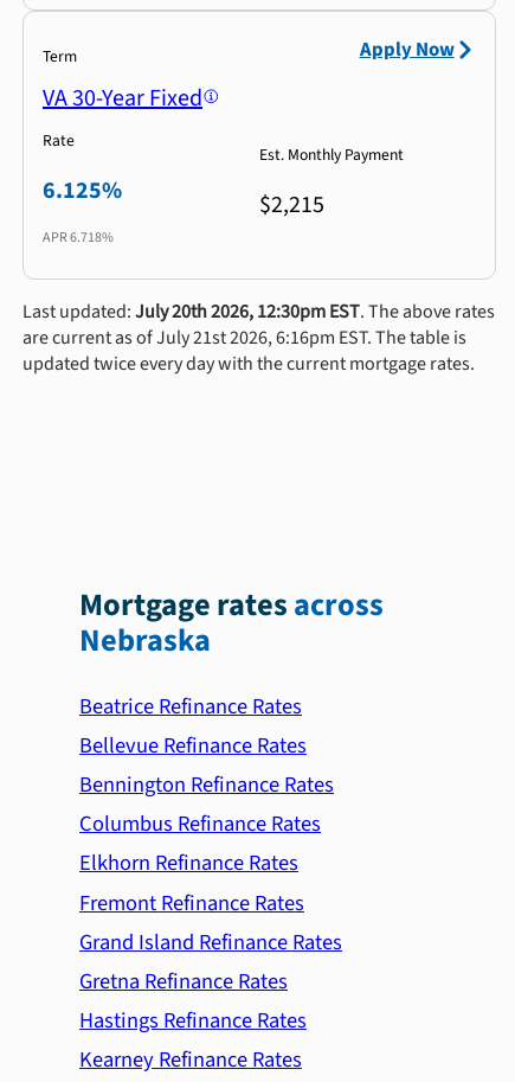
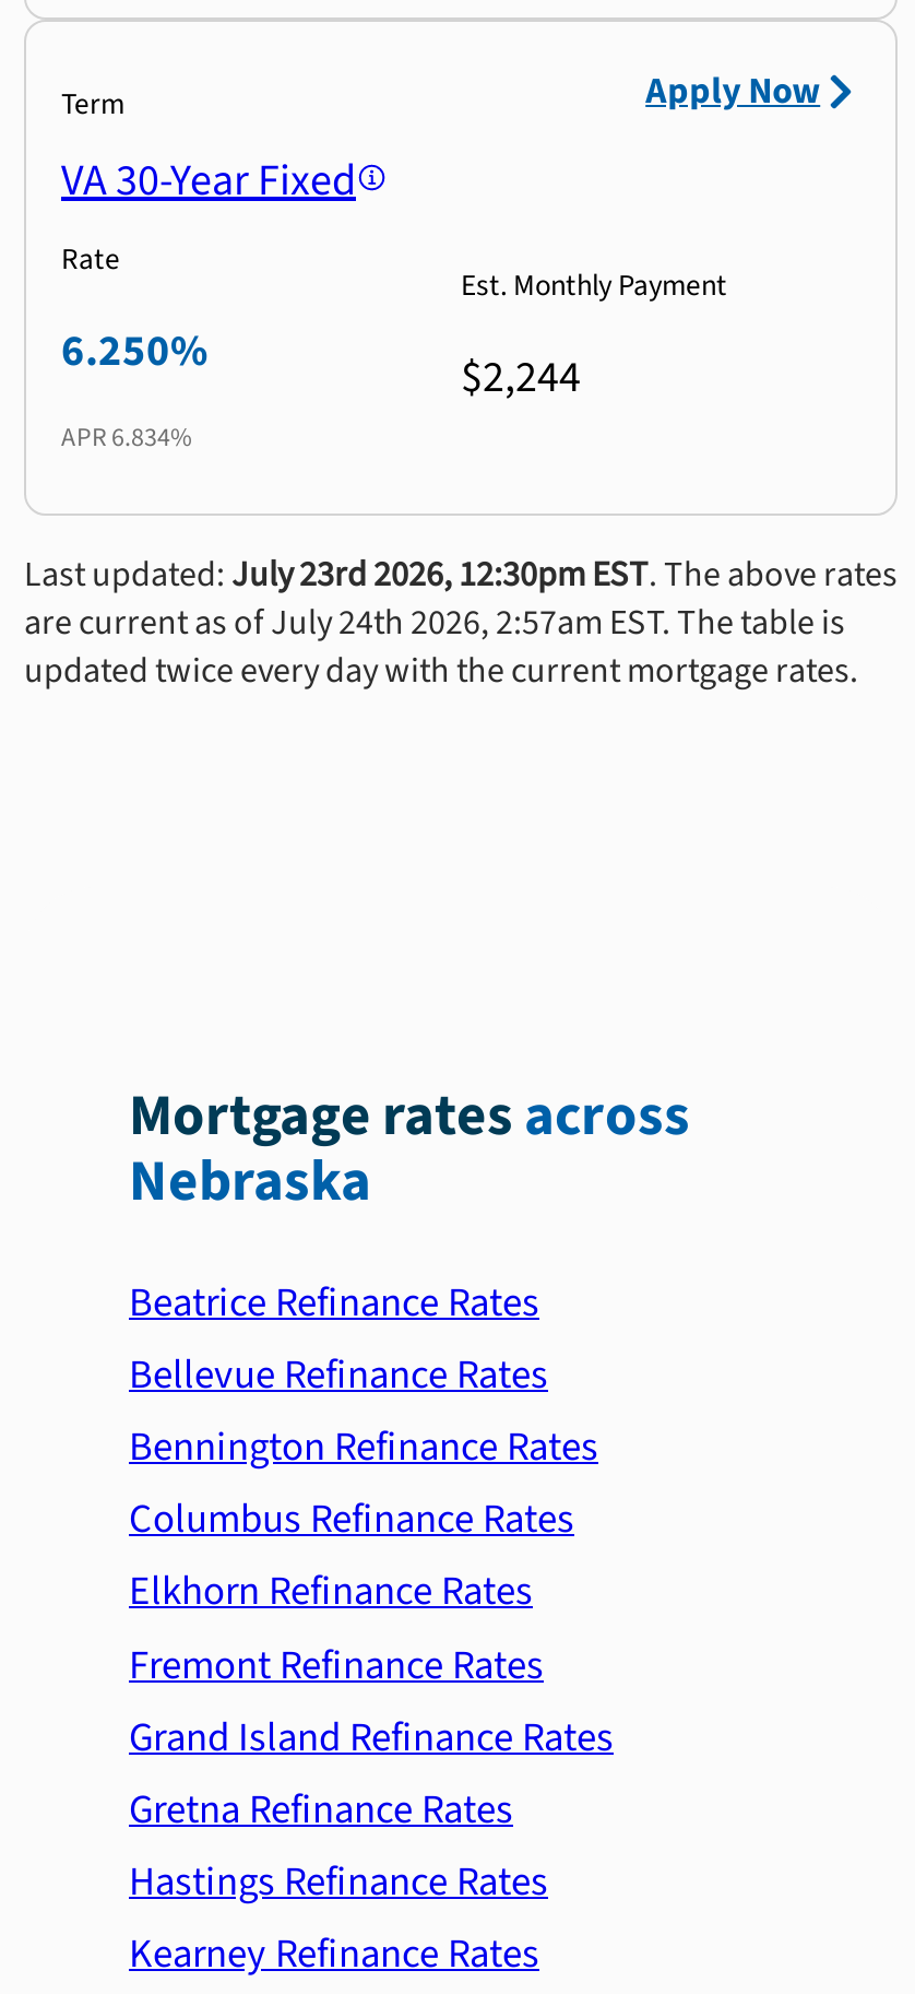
[43,174,122,207] 6.125% -> [61,321,207,382] 6.250%
[259,188,324,221] $2,215 -> [461,347,581,408] $2,244
[43,227,114,247] APR 6.718% -> [61,419,192,456] APR 6.834%
[22,298,495,324] Last updated: July 20th 2026, 12:30pm EST. The above rates -> [24,550,898,598] Last updated: July 23rd 2026, 12:30pm EST. The above rates
[22,324,466,351] are current as of July 21st 2026, 6:16pm EST. The table is -> [24,598,845,646] are current as of July 24th 2026, 2:57am EST. The table is

